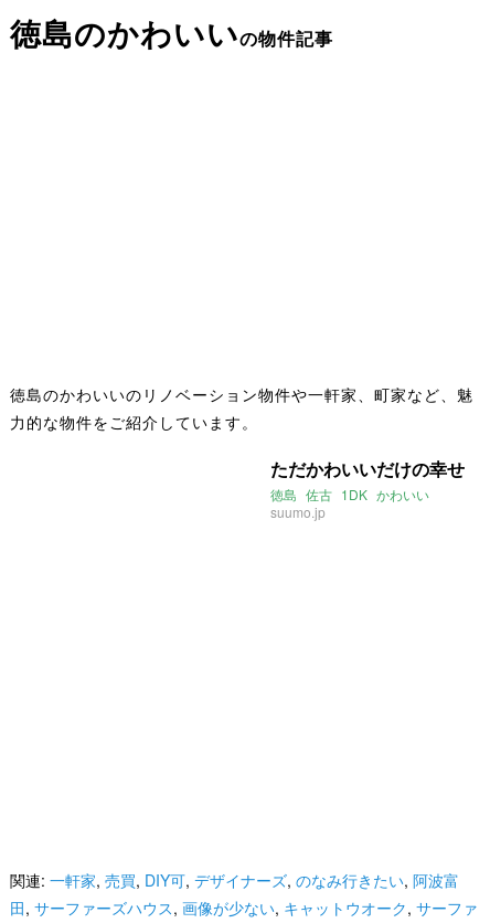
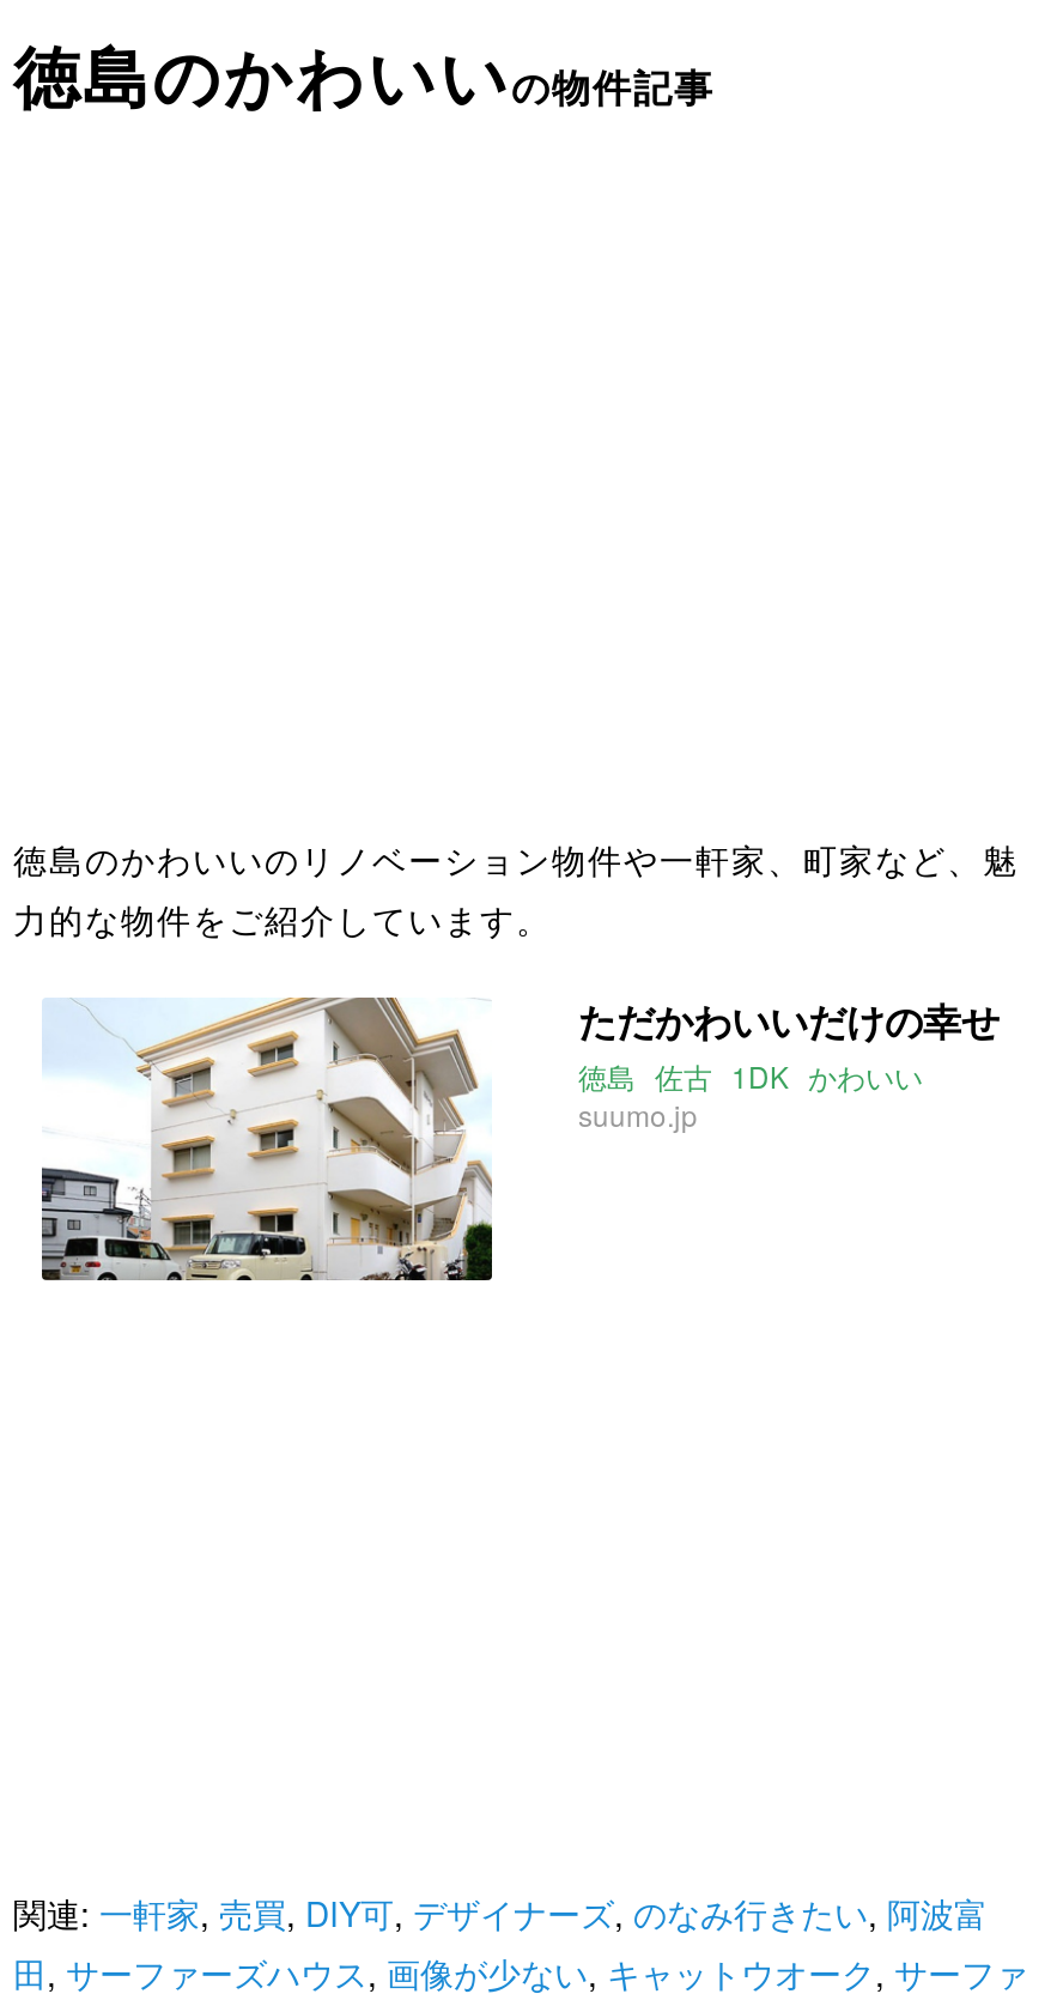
none -> [40,995,494,1283] [image]

